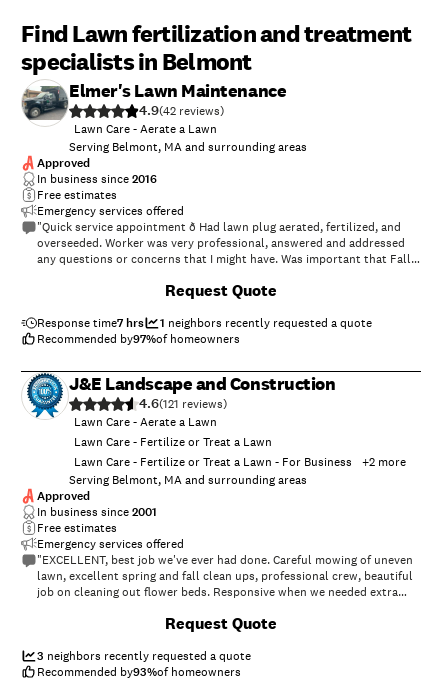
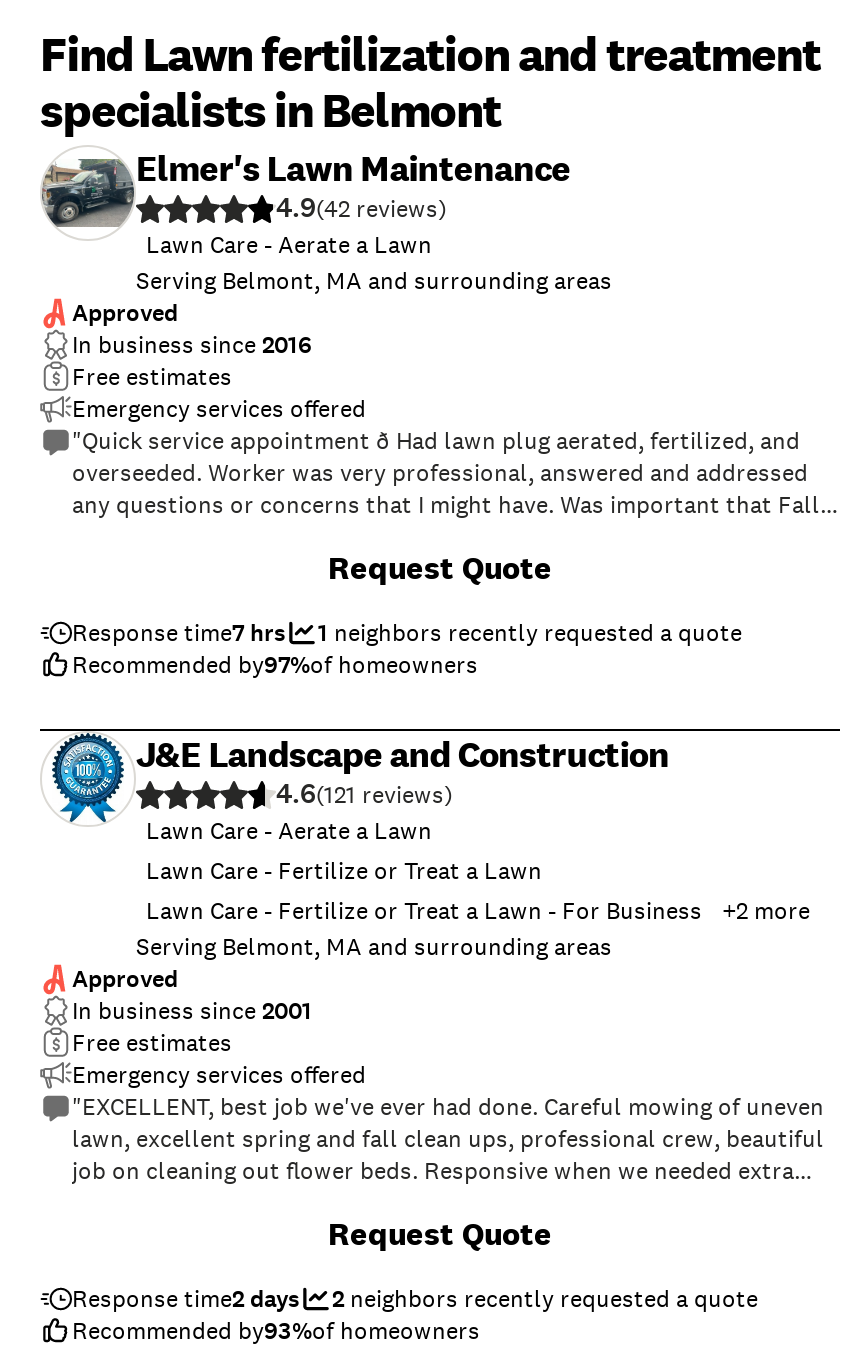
[37,648,251,664] 3 neighbors recently requested a quote -> [72,1283,758,1315] Response time2 days | 2 neighbors recently requested a quote

